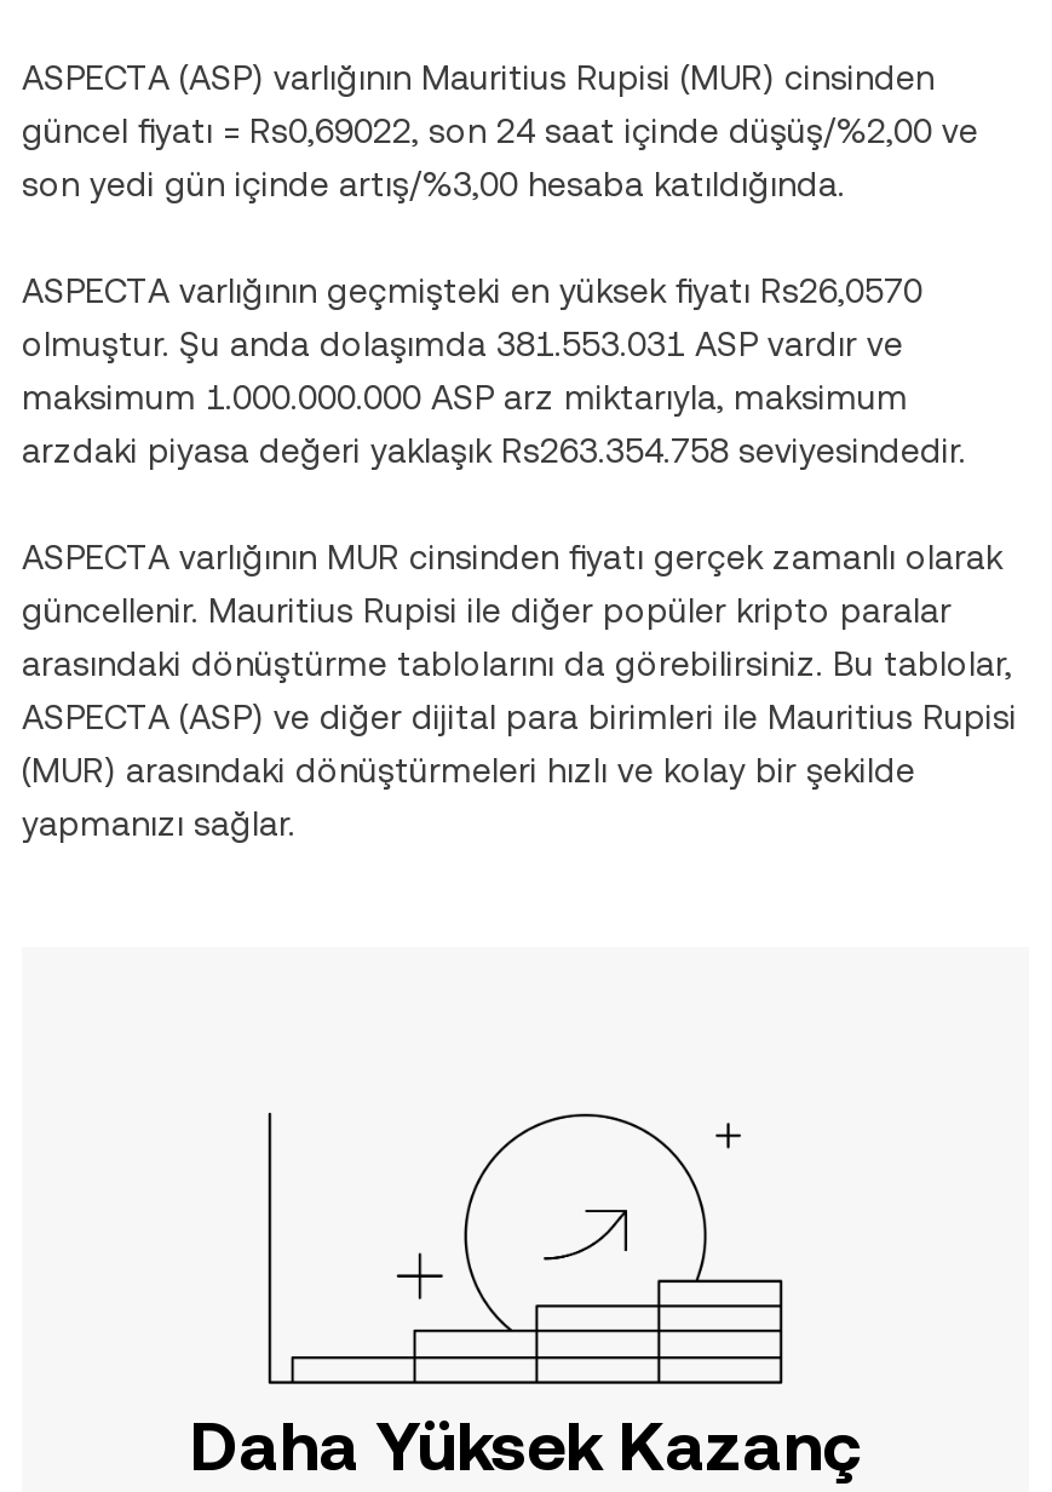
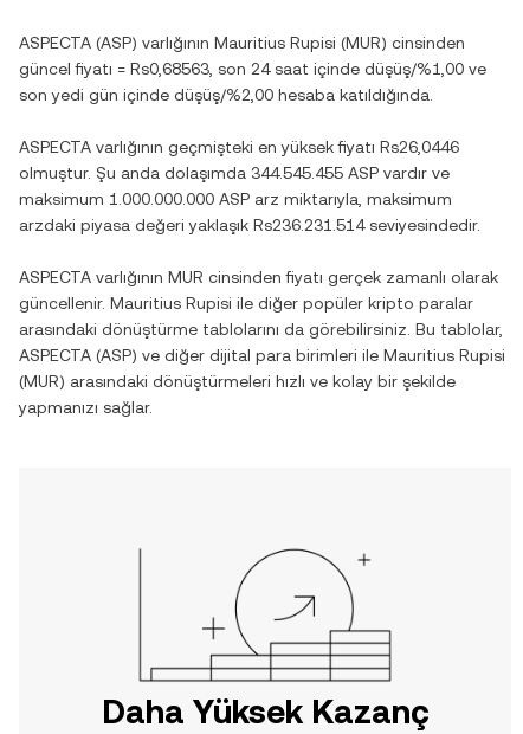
[22,111,978,150] güncel fiyatı = Rs0,69022, son 24 saat içinde düşüş/%2,00 ve -> [19,59,486,78] güncel fiyatı = Rs0,68563, son 24 saat içinde düşüş/%1,00 ve
[22,165,845,203] son yedi gün içinde artış/%3,00 hesaba katıldığında. -> [19,85,433,104] son yedi gün içinde düşüş/%2,00 hesaba katıldığında.
[22,271,922,310] ASPECTA varlığının geçmişteki en yüksek fiyatı Rs26,0570 -> [19,137,459,156] ASPECTA varlığının geçmişteki en yüksek fiyatı Rs26,0446
[22,325,903,363] olmuştur. Şu anda dolaşımda 381.553.031 ASP vardır ve -> [19,163,450,182] olmuştur. Şu anda dolaşımda 344.545.455 ASP vardır ve
[22,431,966,470] arzdaki piyasa değeri yaklaşık Rs263.354.758 seviyesindedir. -> [19,215,480,234] arzdaki piyasa değeri yaklaşık Rs236.231.514 seviyesindedir.

